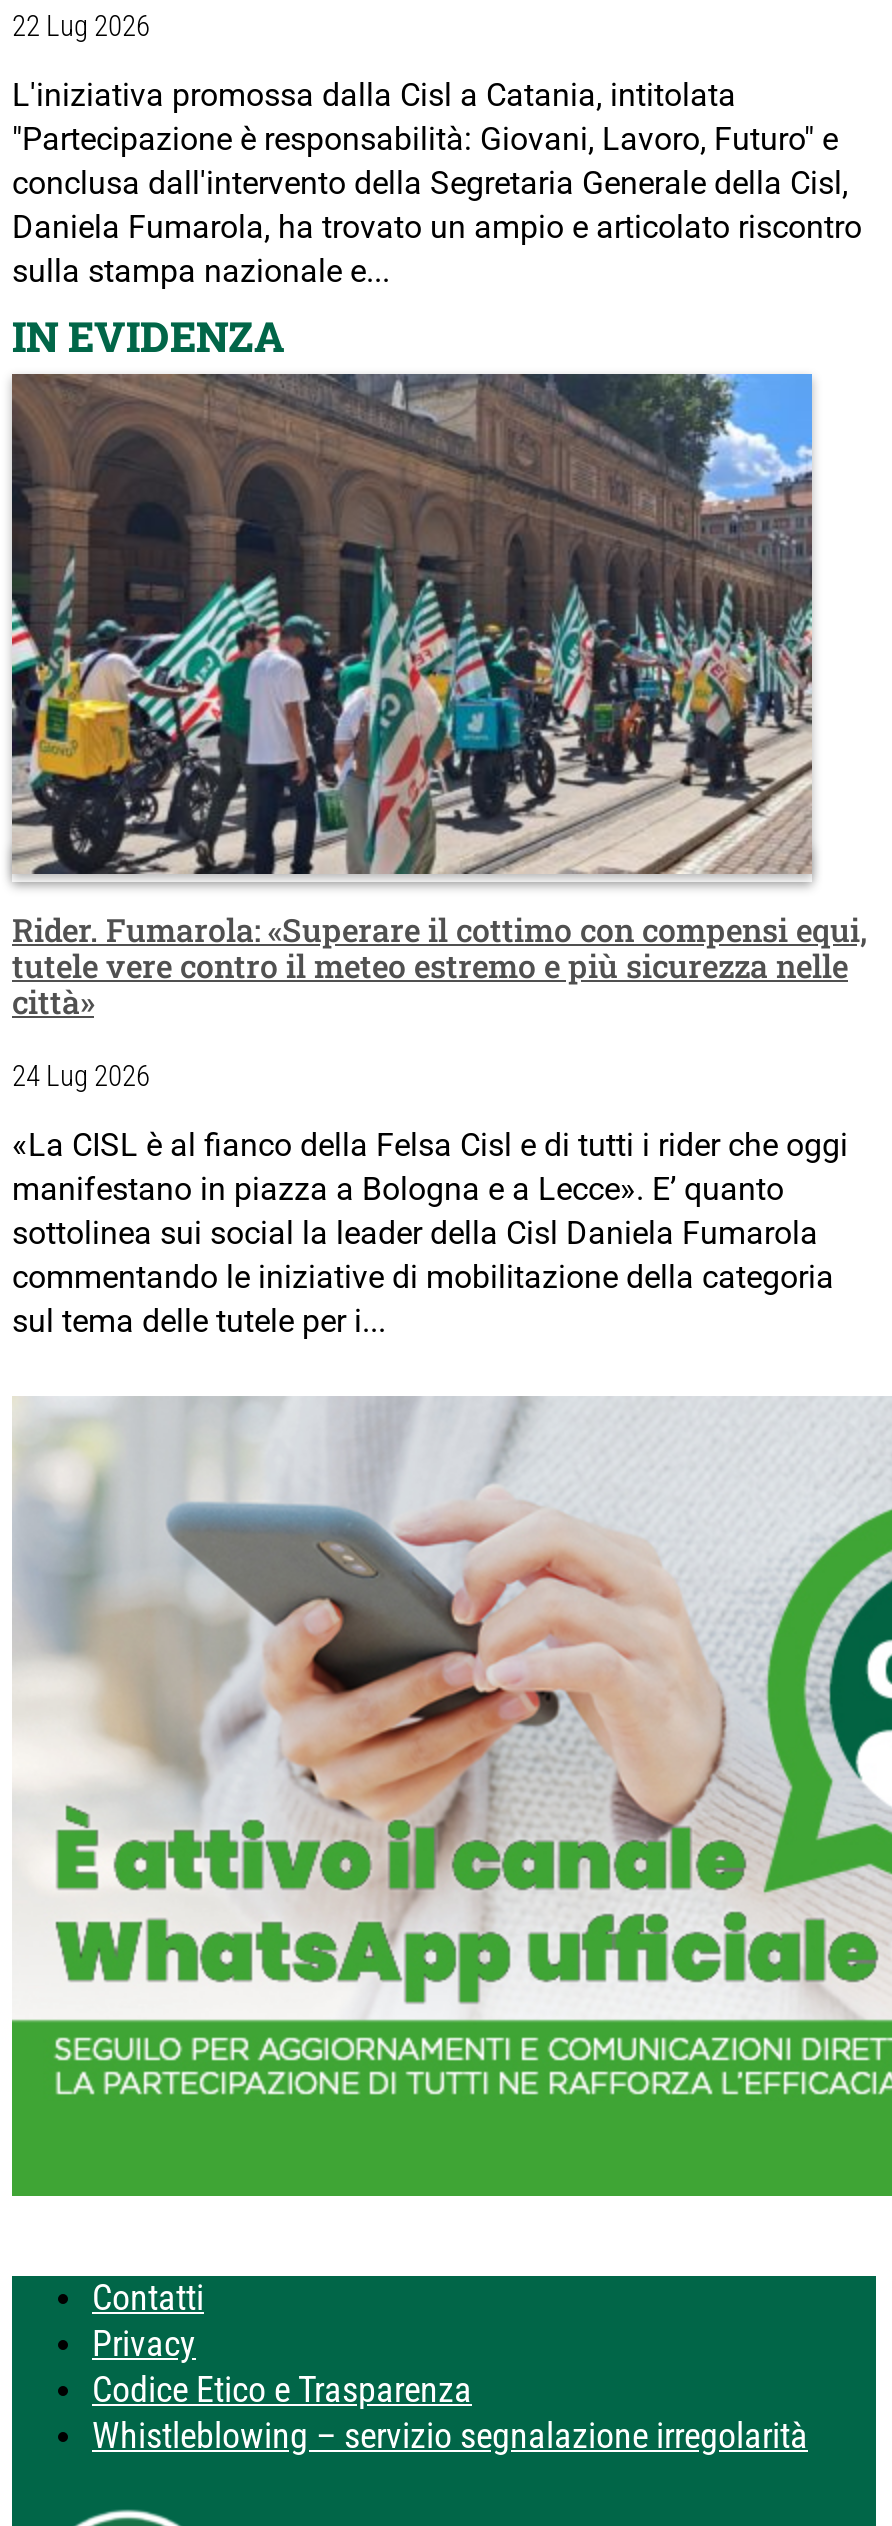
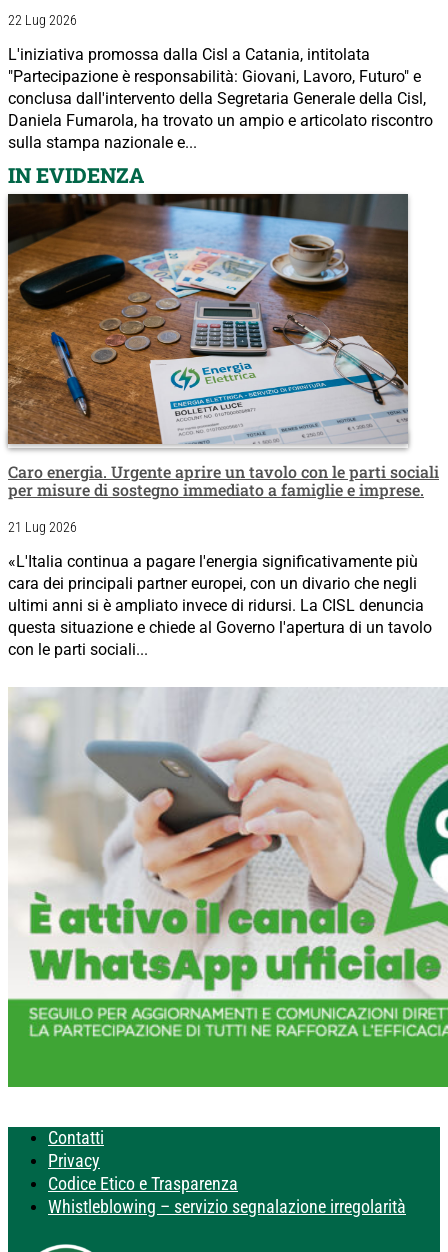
[10,372,868,1023] [image] | Rider. Fumarola: «Superare il cottimo con compensi equi, | tutele vere contro il meteo estremo e più sicurezza nelle | città» -> [7,193,439,500] [image] | Caro energia. Urgente aprire un tavolo con le parti sociali | per misure di sostegno immediato a famiglie e imprese.
[12,1060,150,1094] 24 Lug 2026 -> [8,519,77,536] 21 Lug 2026
[12,1126,848,1340] «La CISL è al fianco della Felsa Cisl e di tutti i rider che oggi | manifestano in piazza a Bologna e a Lecce». E’ quanto | sottolinea sui social la leader della Cisl Daniela Fumarola | commentando le iniziative di mobilitazione della categoria | sul tema delle tutele per i... -> [8,552,432,659] «L'Italia continua a pagare l'energia significativamente più | cara dei principali partner europei, con un divario che negli | ultimi anni si è ampliato invece di ridursi. La CISL denuncia | questa situazione e chiede al Governo l'apertura di un tavolo | con le parti sociali...

